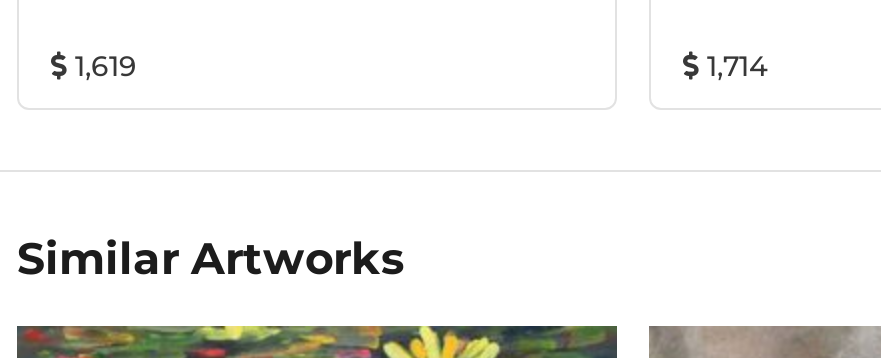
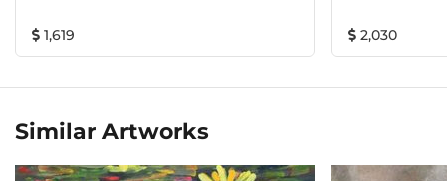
[707,48,767,84] 1,714 -> [360,26,397,44] 2,030

